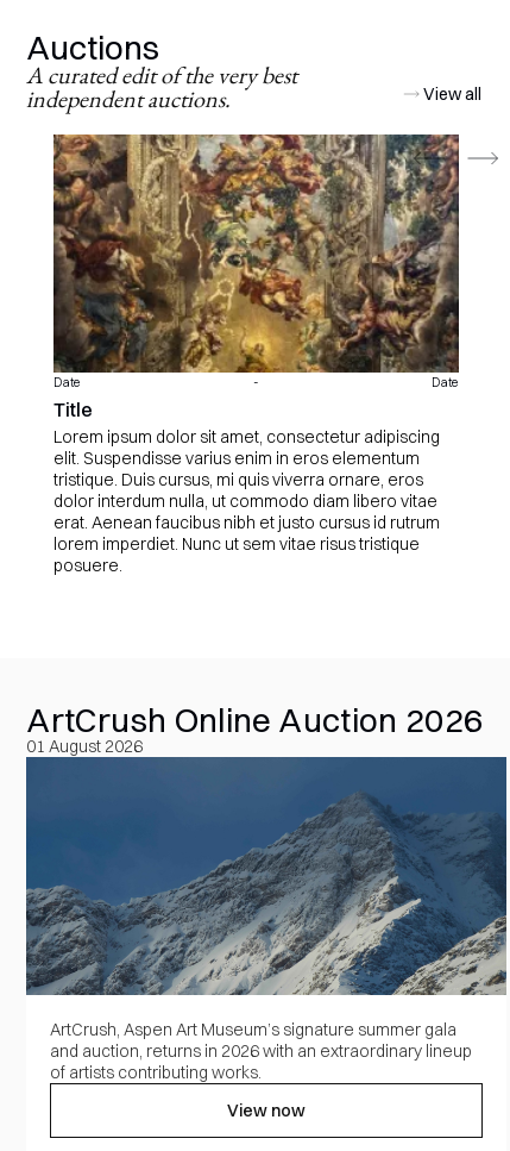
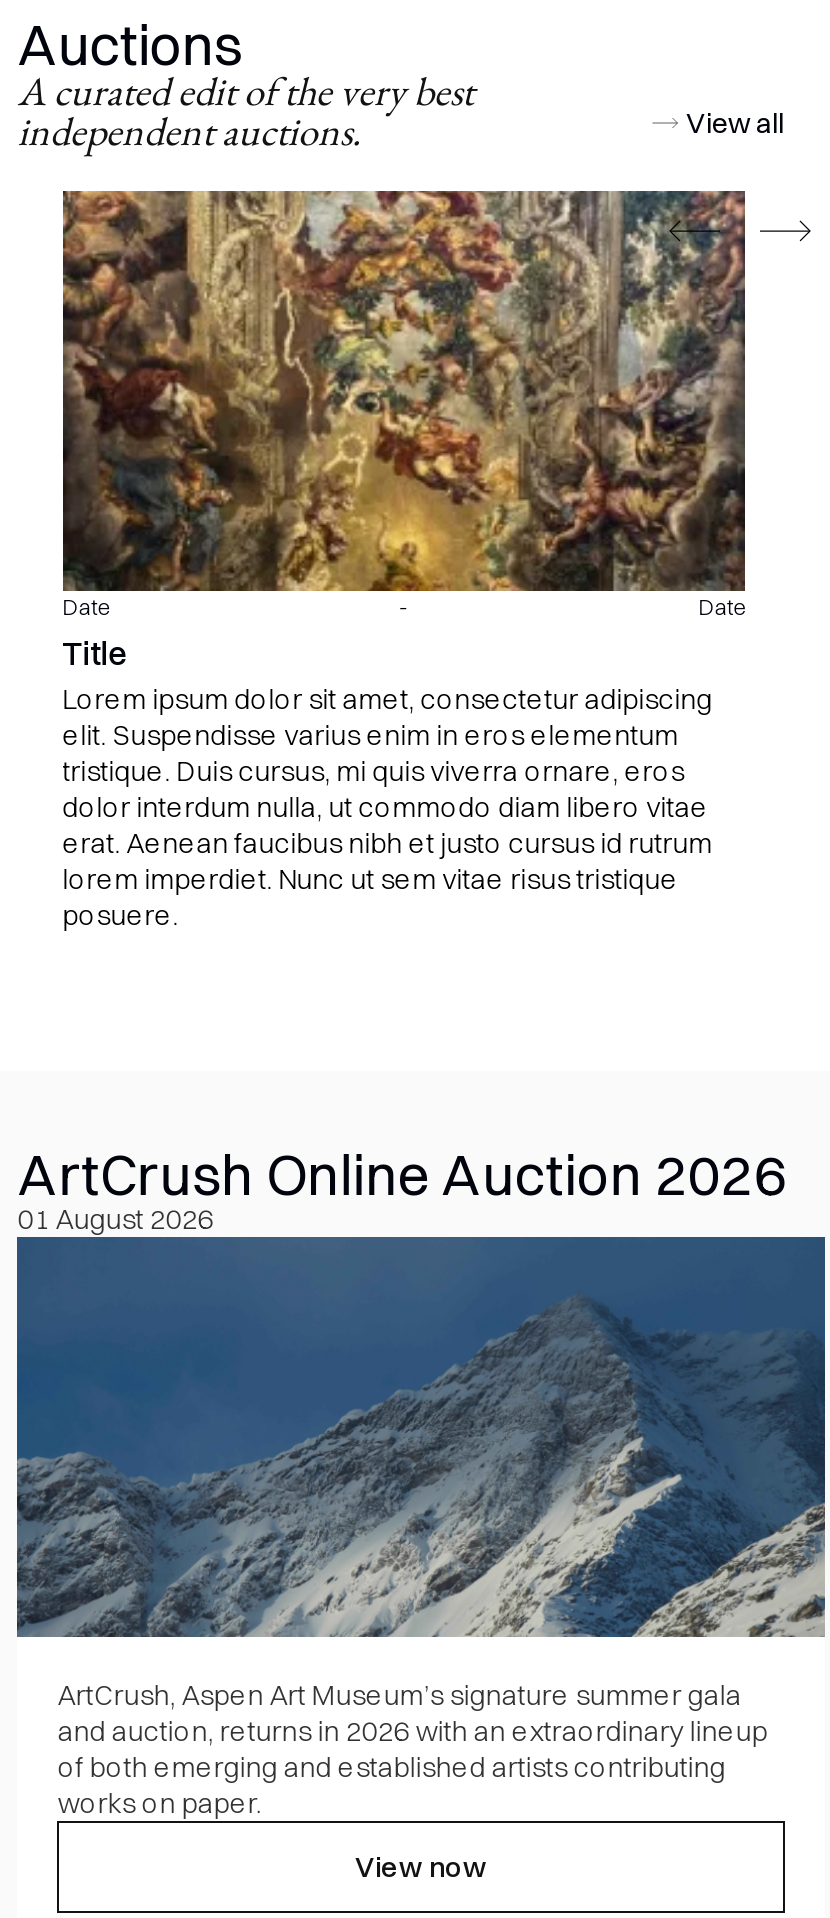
[50,1061,262,1083] of artists contributing works. -> [58,1748,726,1820] of both emerging and established artists contributing | works on paper.

